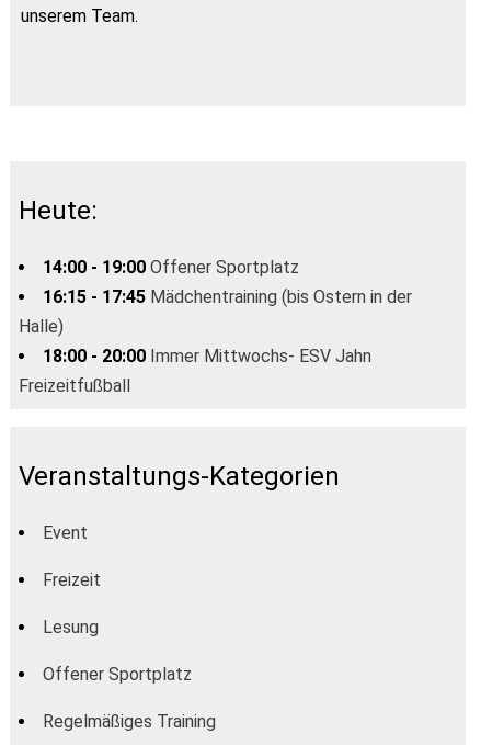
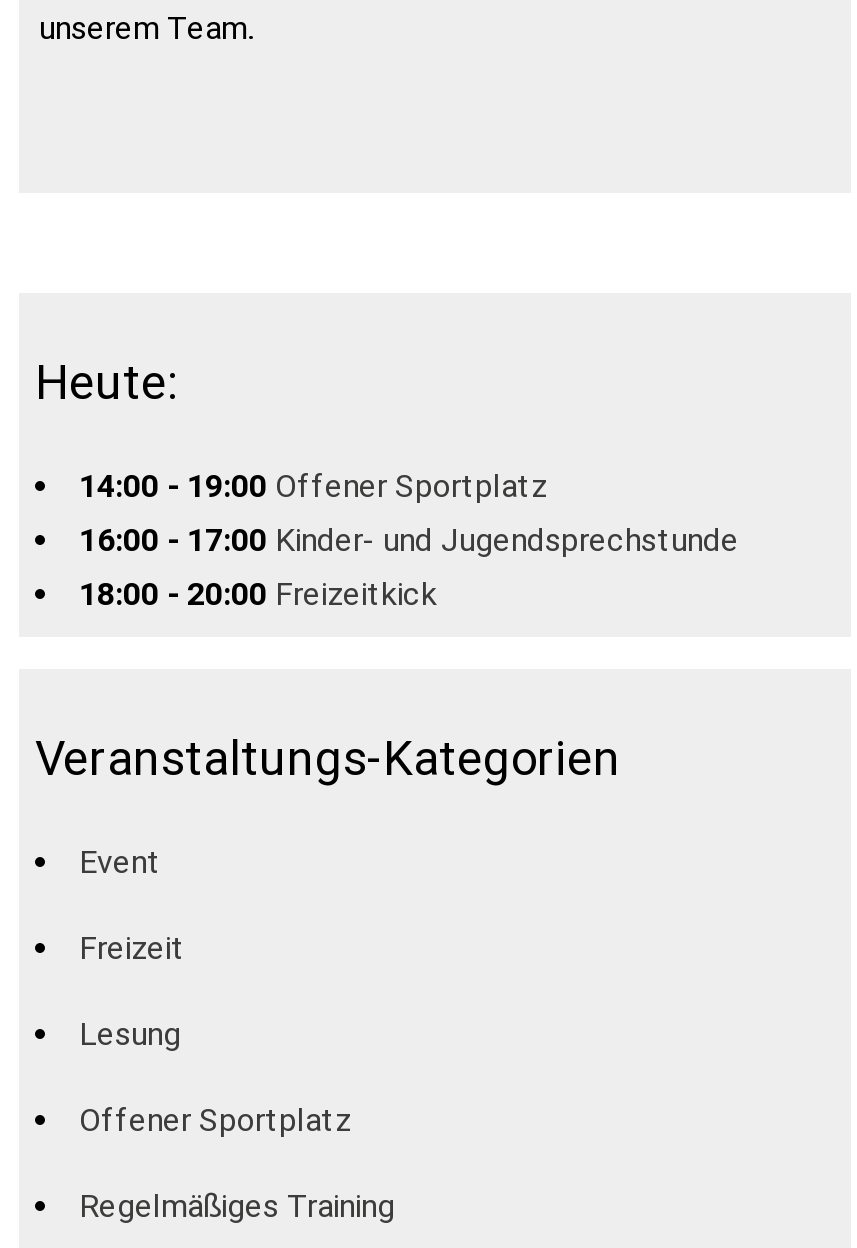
[19,286,412,396] 16:15 - 17:45 Mädchentraining (bis Ostern in der | Halle) | 18:00 - 20:00 Immer Mittwochs- ESV Jahn | Freizeitfußball -> [79,521,739,613] 16:00 - 17:00 Kinder- und Jugendsprechstunde | 18:00 - 20:00 Freizeitkick

